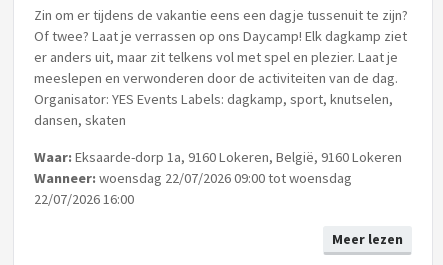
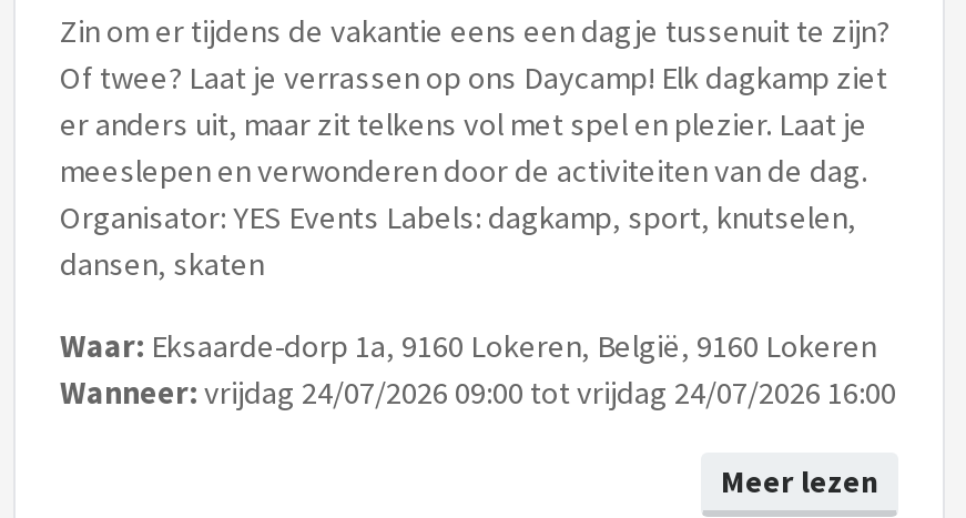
[34,168,352,207] Wanneer: woensdag 22/07/2026 09:00 tot woensdag | 22/07/2026 16:00 -> [60,372,896,412] Wanneer: vrijdag 24/07/2026 09:00 tot vrijdag 24/07/2026 16:00

